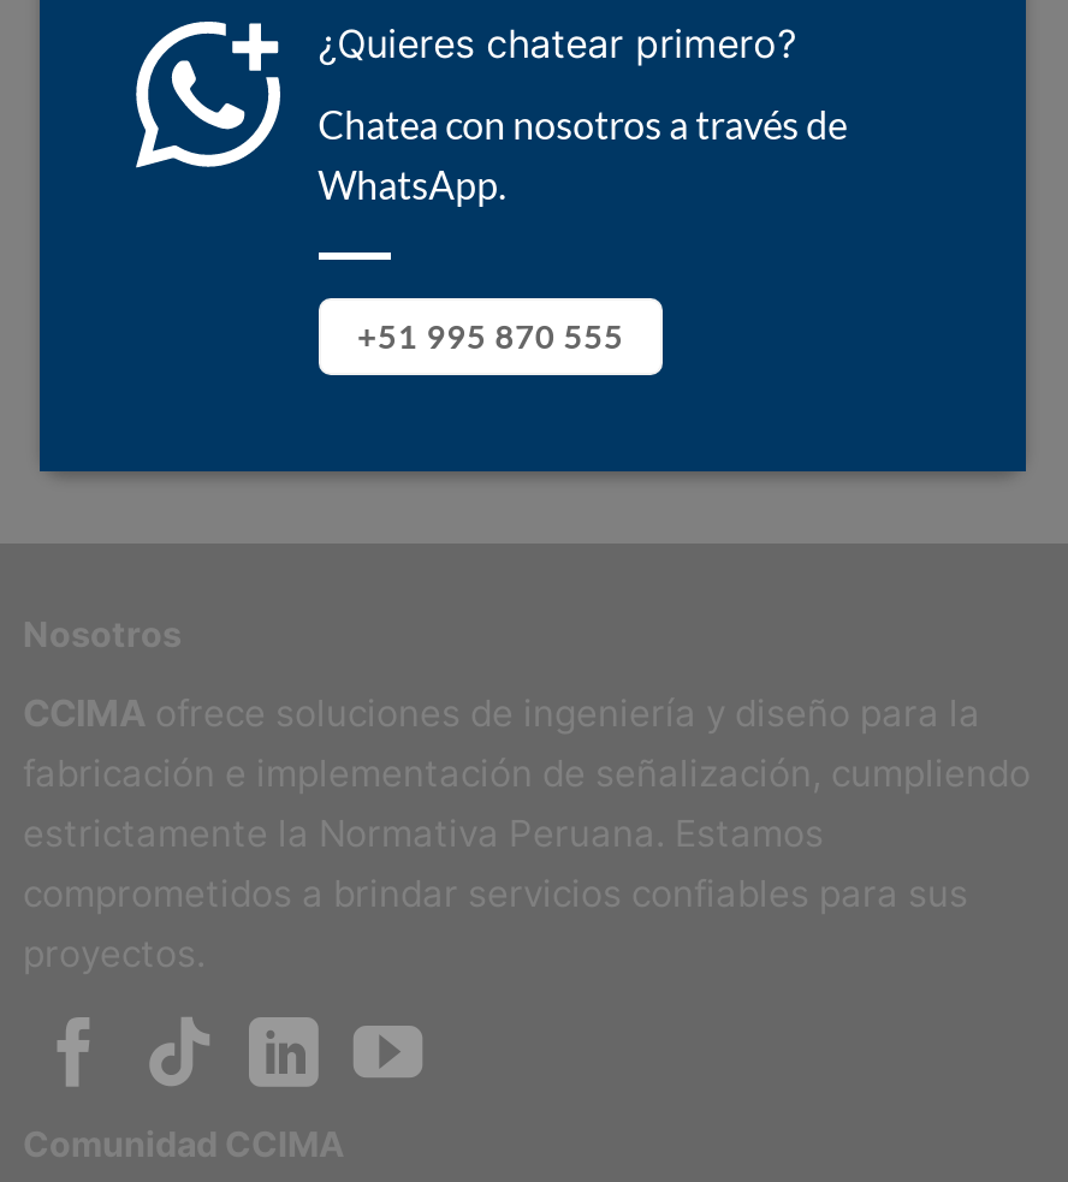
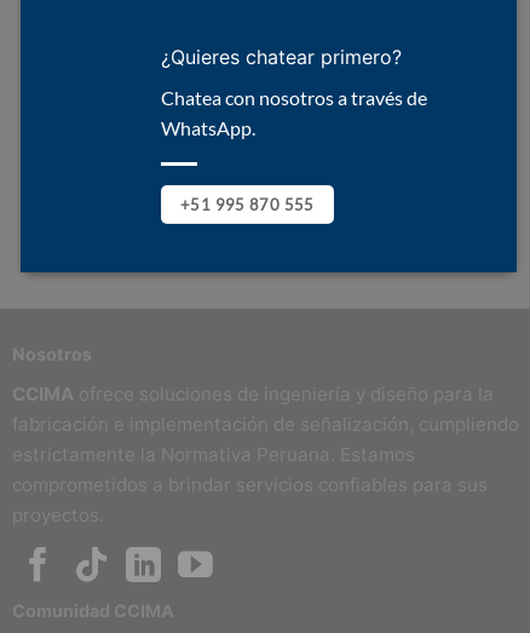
[133,19,283,171] [image] -> none

